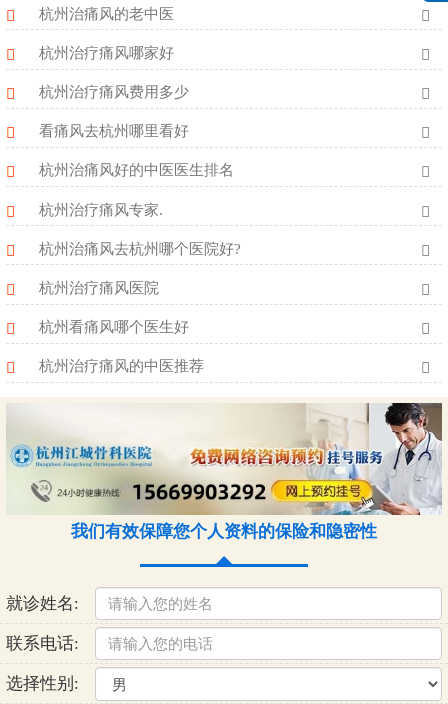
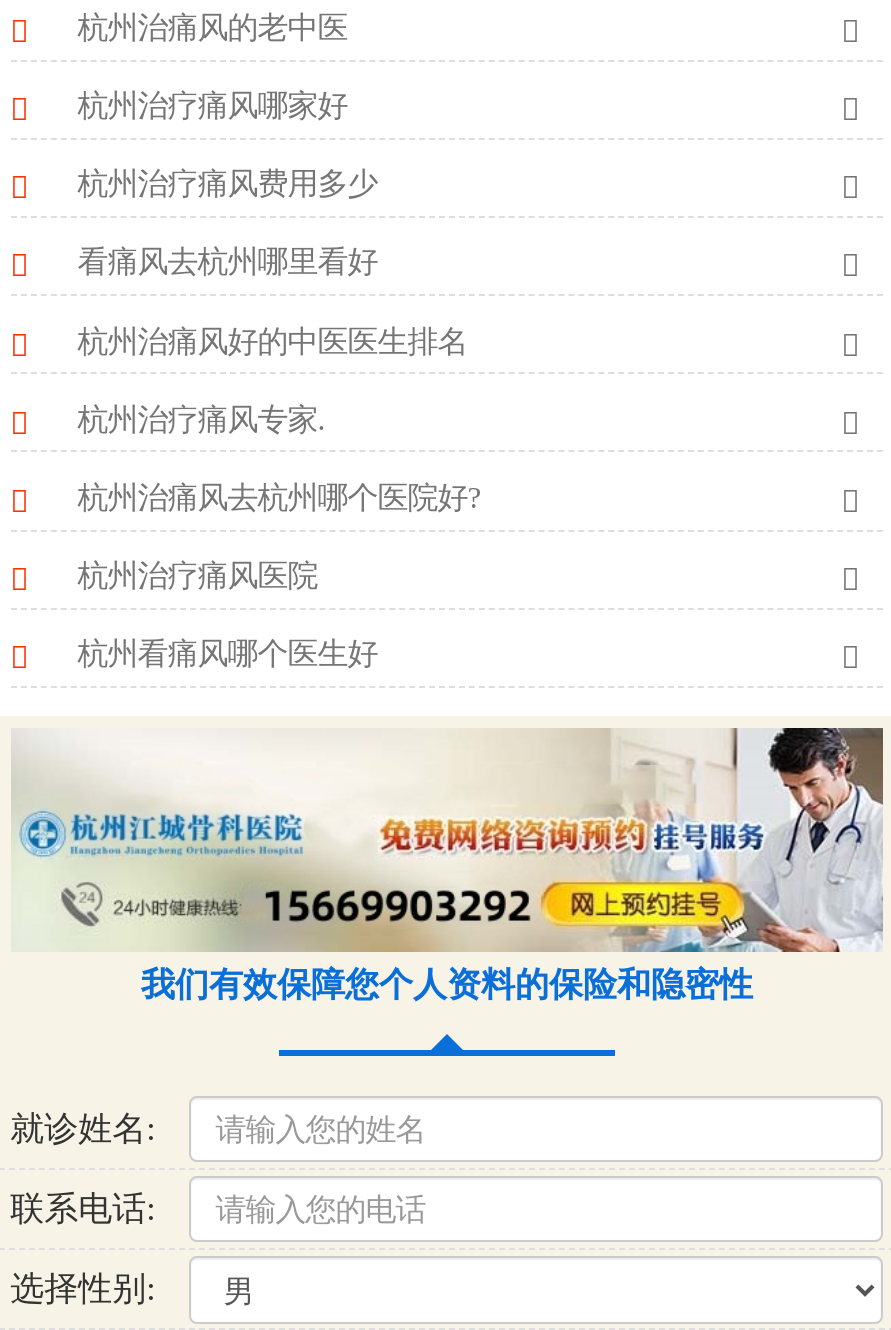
[39,357,204,374] 杭州治疗痛风的中医推荐 -> none

